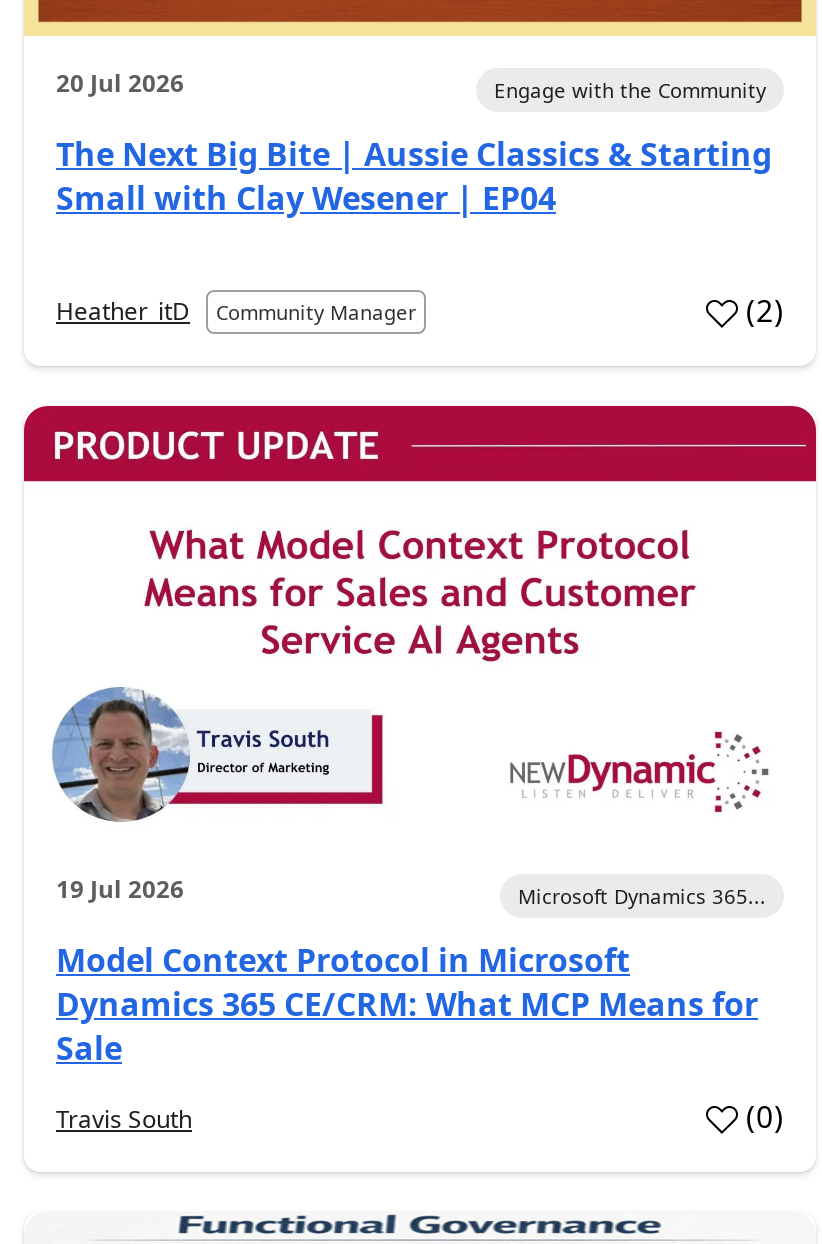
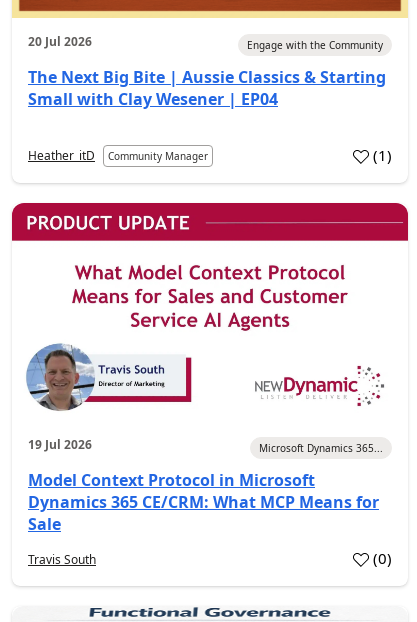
[746,290,784,330] (2) -> [373,145,392,165] (1)

